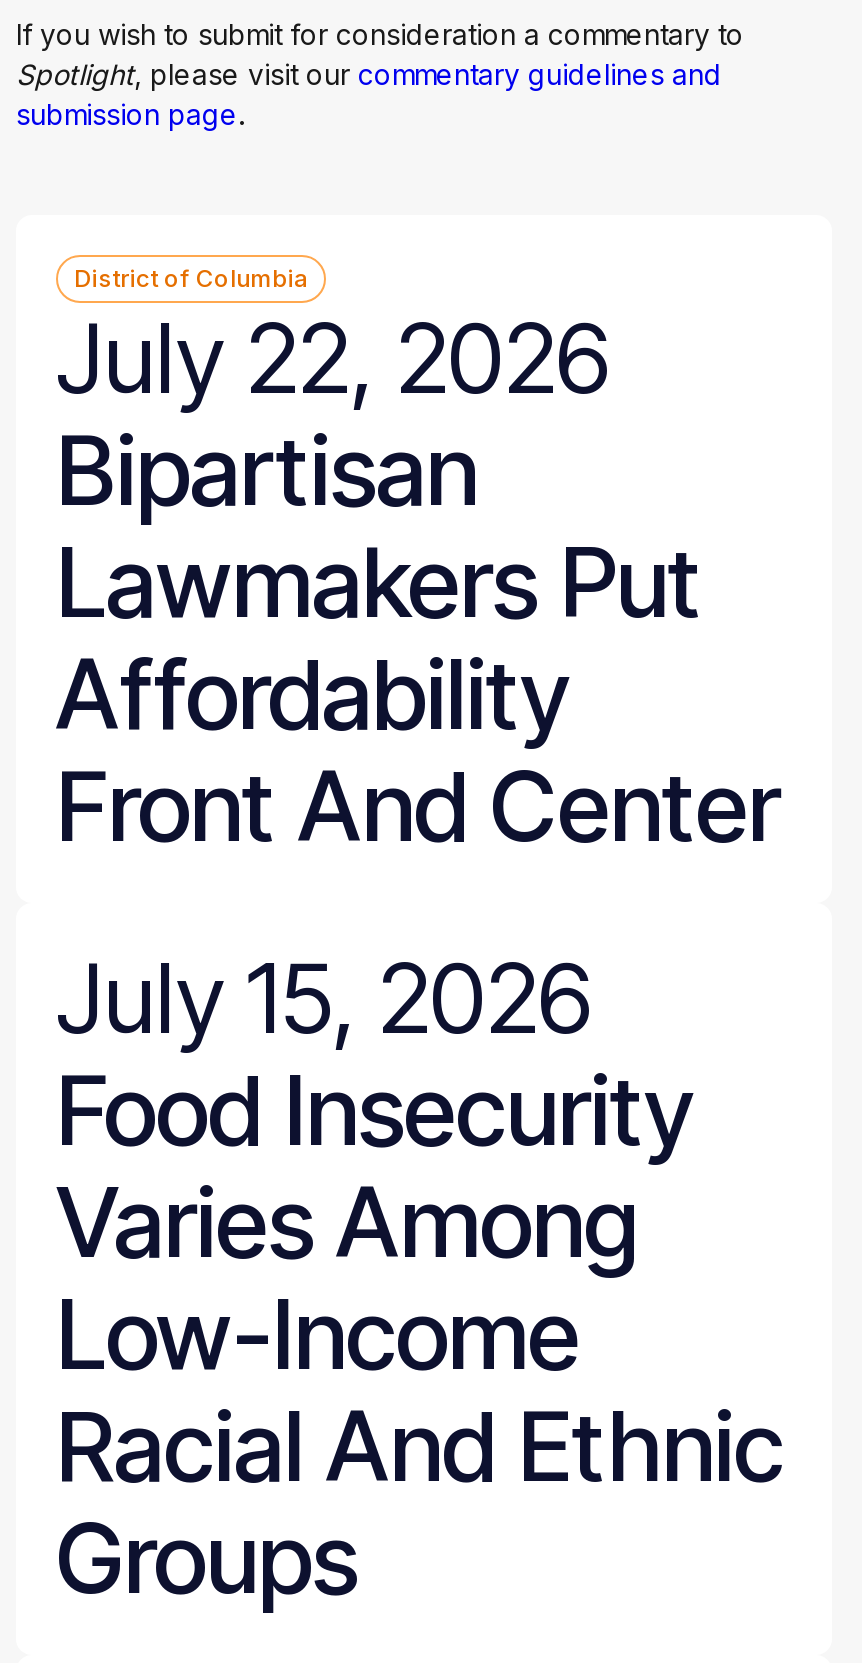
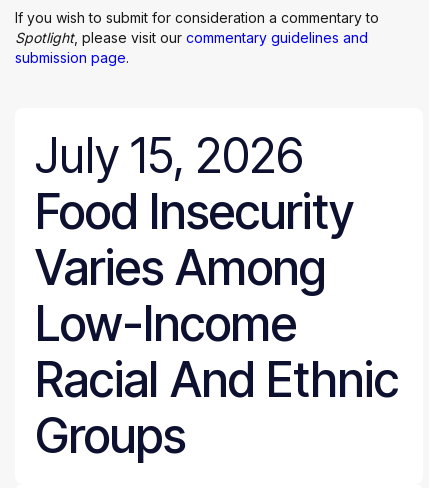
[56,263,780,865] District of Columbia | July 22, 2026 | Bipartisan | Lawmakers Put | Affordability | Front And Center -> none

